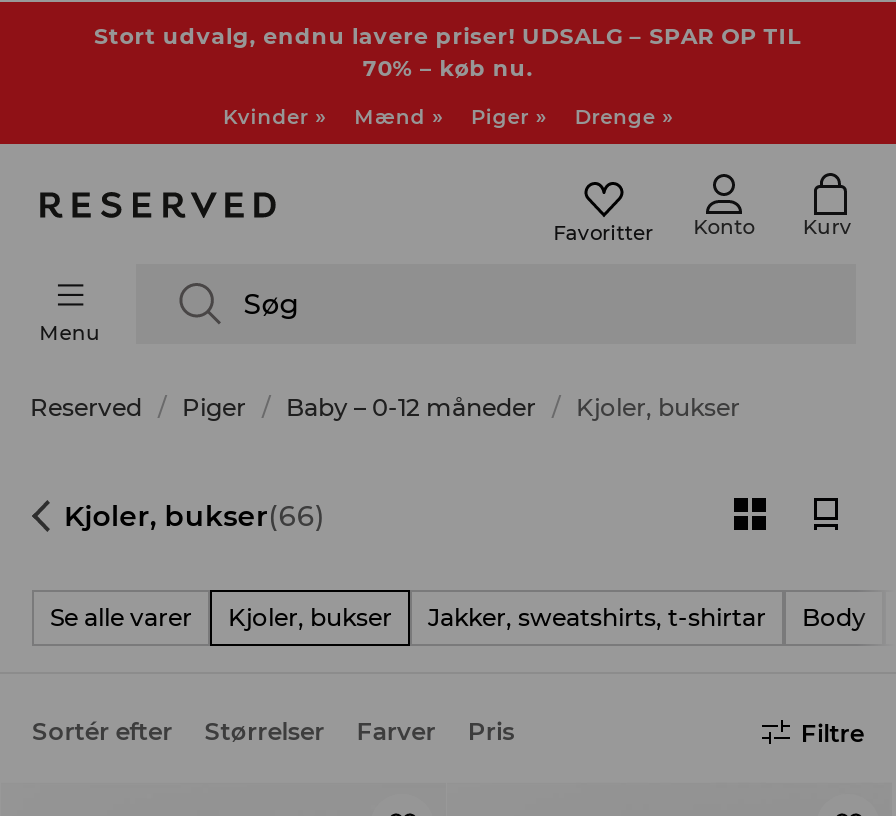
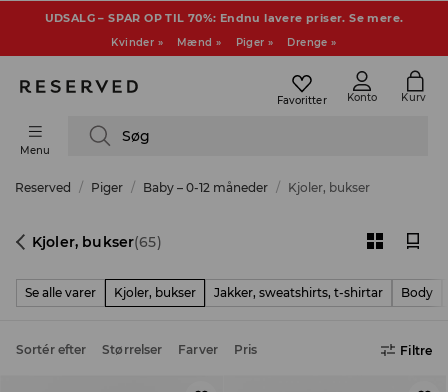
[94,22,802,82] Stort udvalg, endnu lavere priser! UDSALG – SPAR OP TIL | 70% – køb nu. -> [44,11,403,25] UDSALG – SPAR OP TIL 70%: Endnu lavere priser. Se mere.
[64,498,325,534] Kjoler, bukser(66) -> [32,233,162,251] Kjoler, bukser(65)

